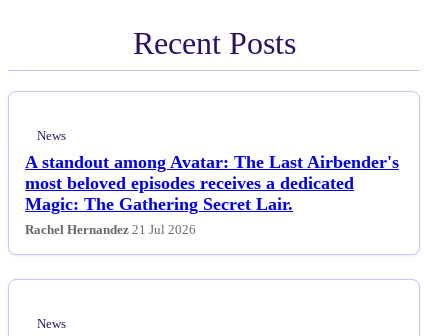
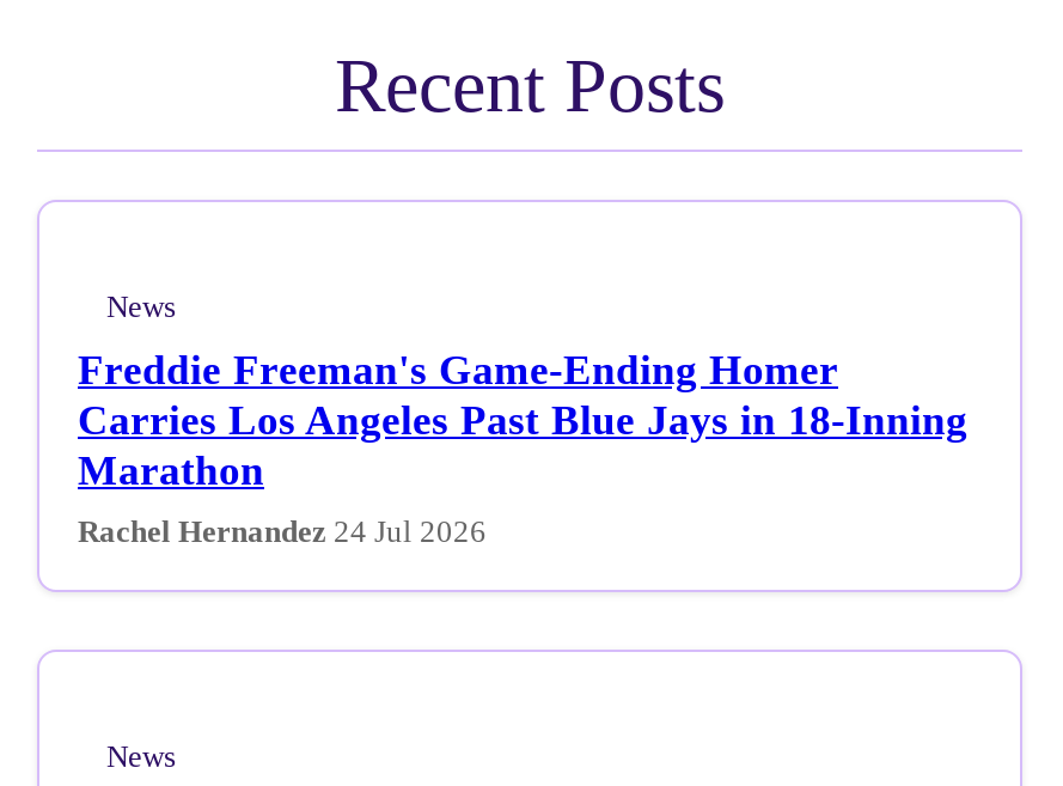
[25,152,399,237] A standout among Avatar: The Last Airbender's | most beloved episodes receives a dedicated | Magic: The Gathering Secret Lair. | Rachel Hernandez 21 Jul 2026 -> [78,347,967,550] Freddie Freeman's Game-Ending Homer | Carries Los Angeles Past Blue Jays in 18-Inning | Marathon | Rachel Hernandez 24 Jul 2026

